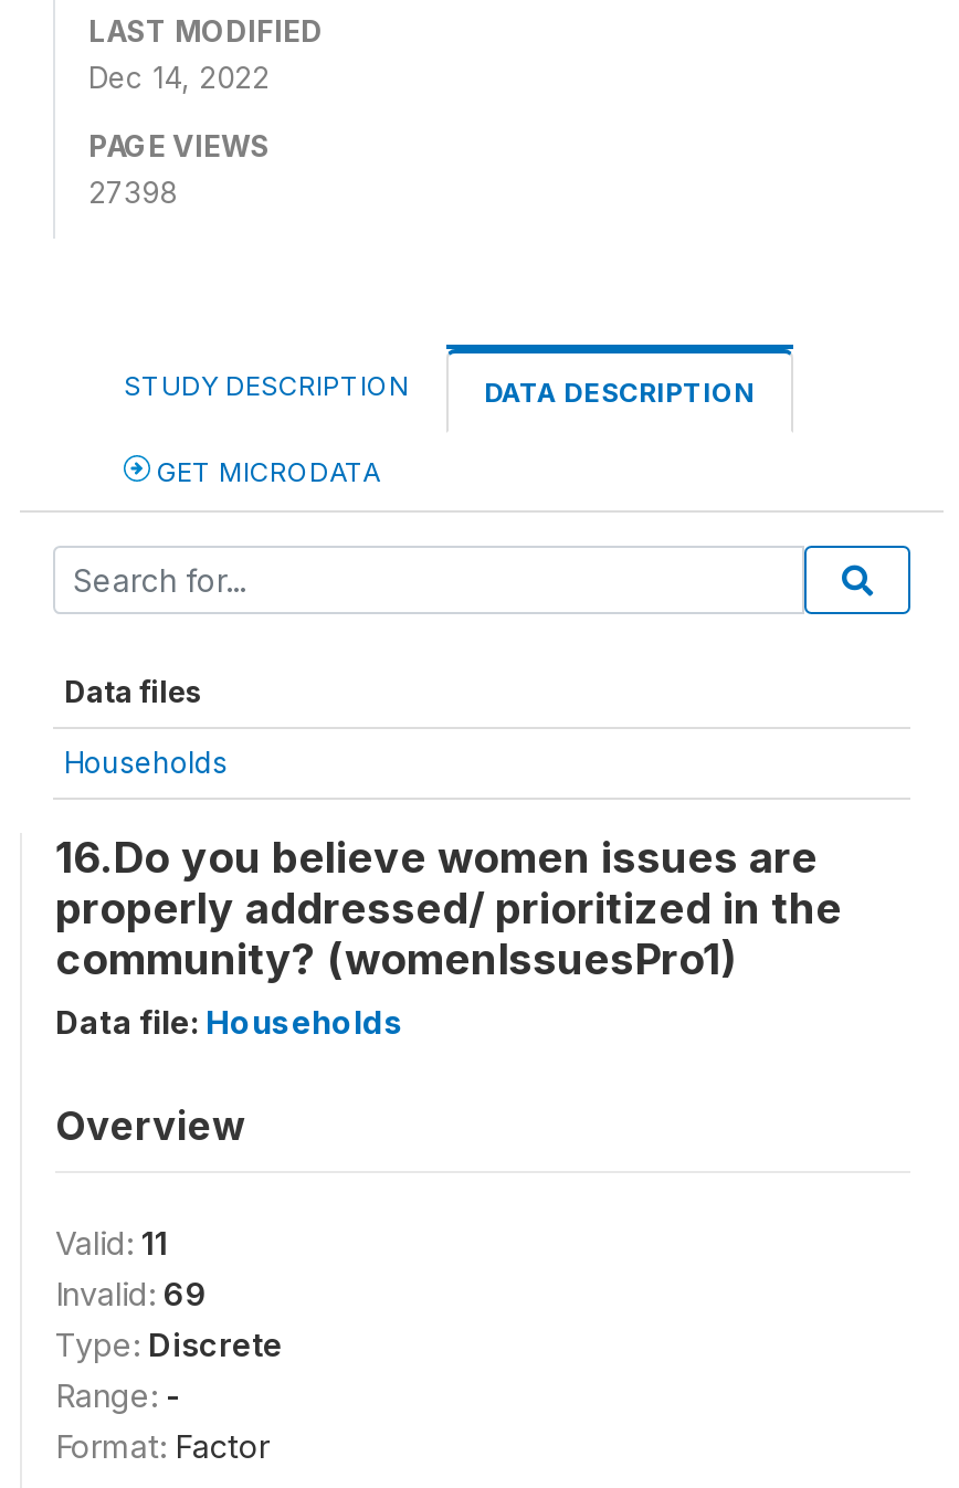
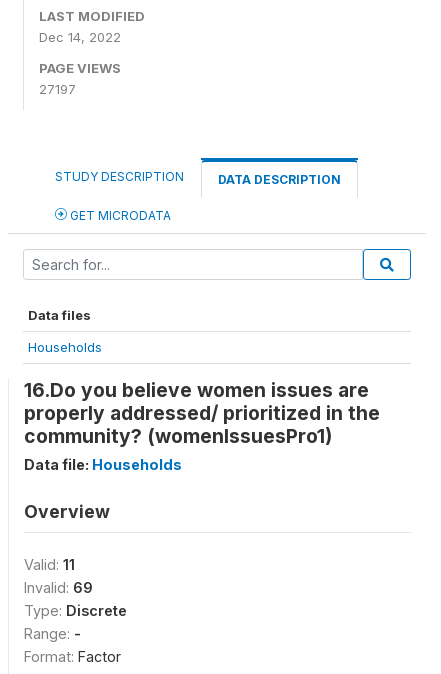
[88,176,177,211] 27398 -> [39,81,76,97] 27197

